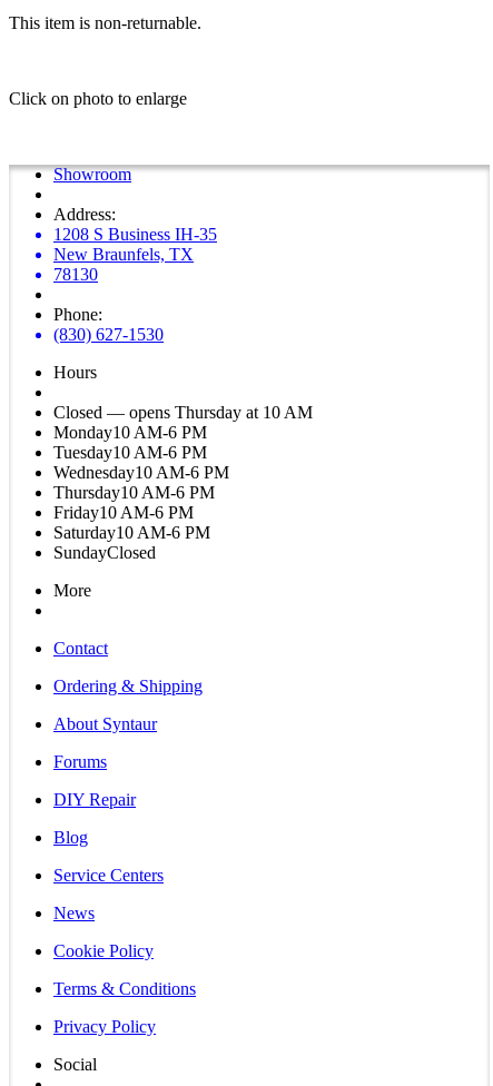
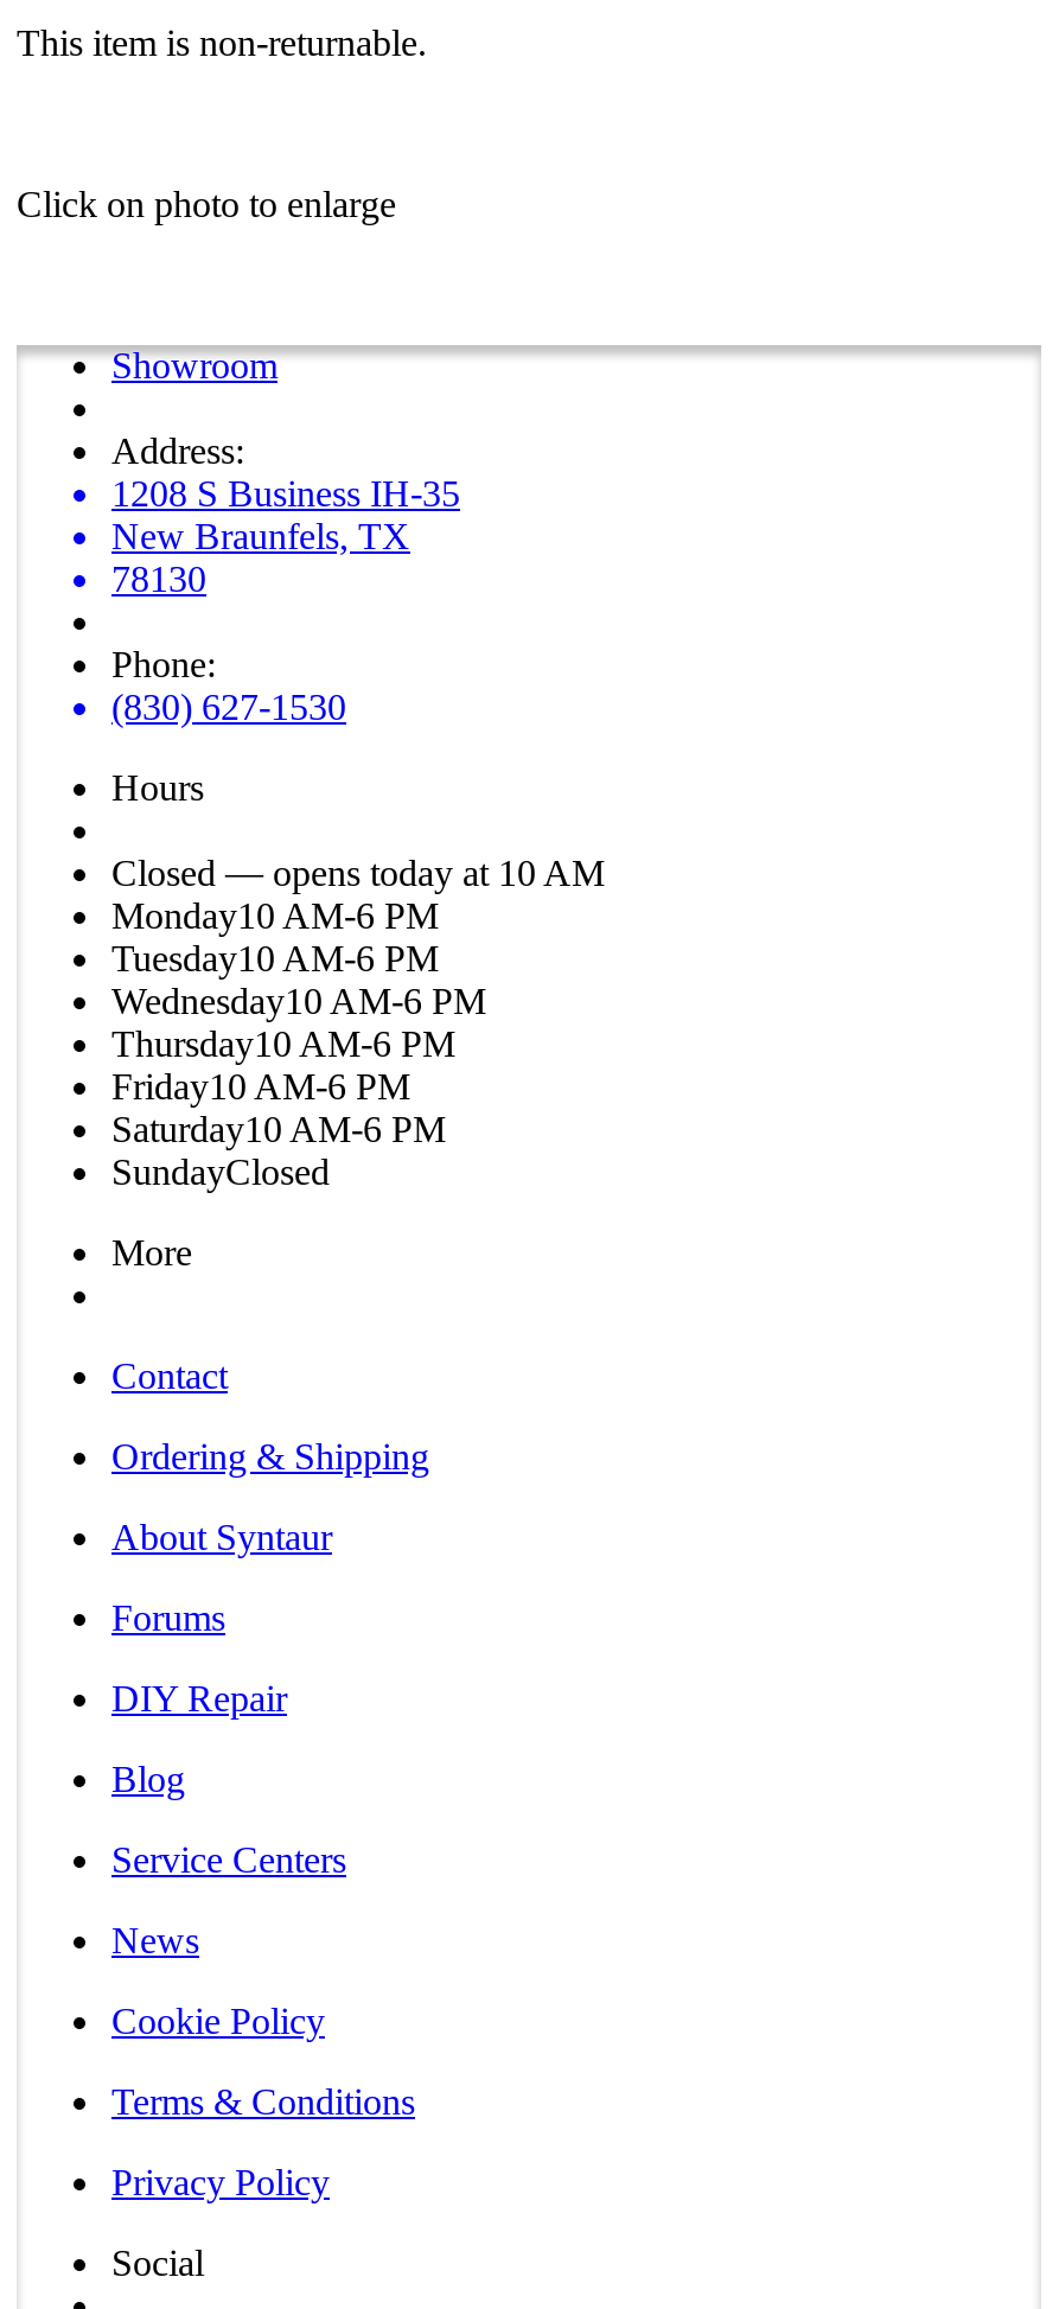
[53,403,313,422] Closed — opens Thursday at 10 AM -> [111,853,605,893] Closed — opens today at 10 AM

